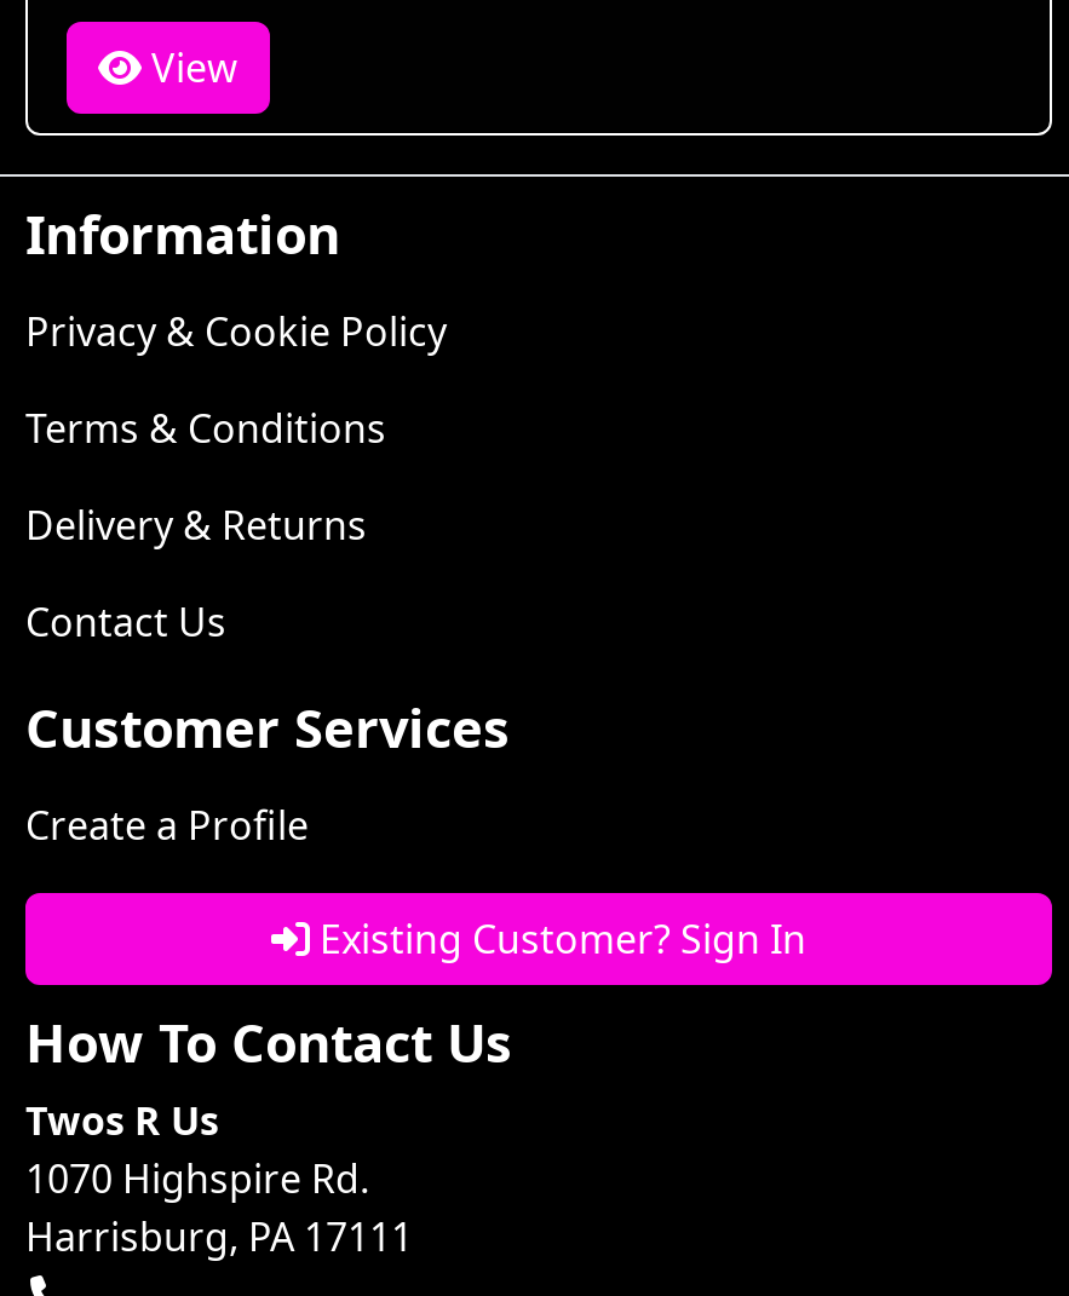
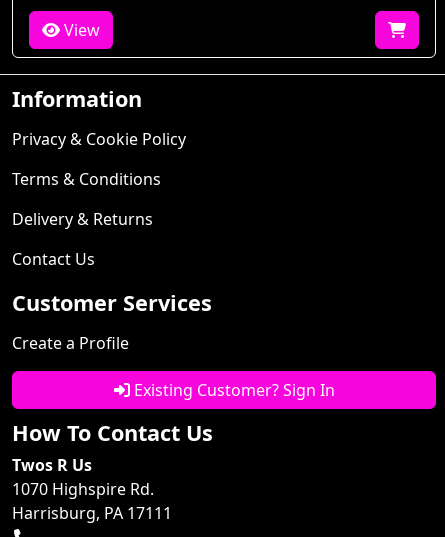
none -> [374,10,420,50] [image]

